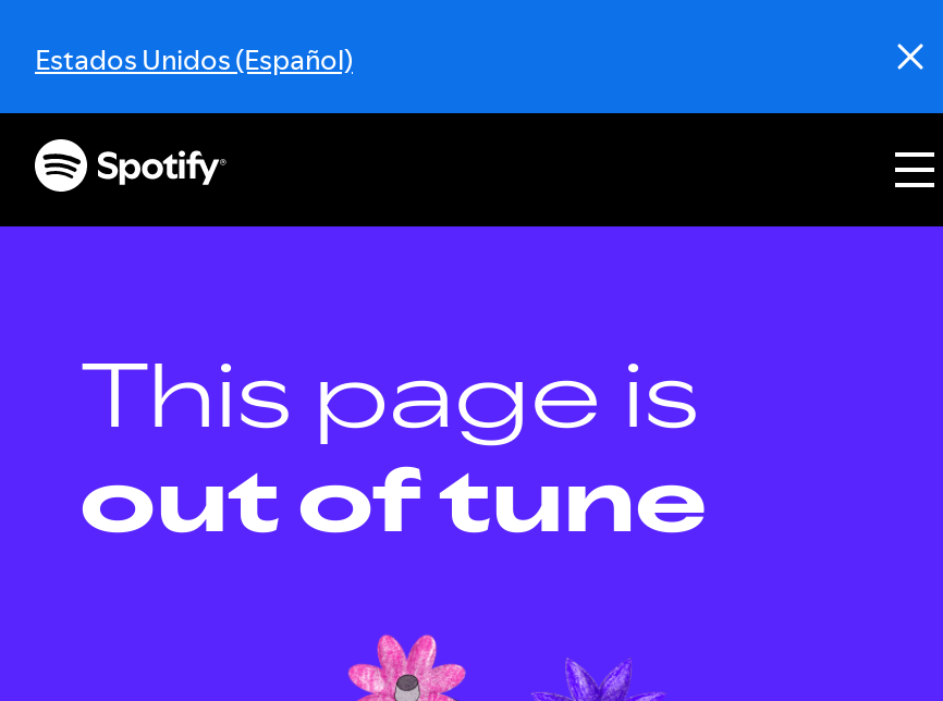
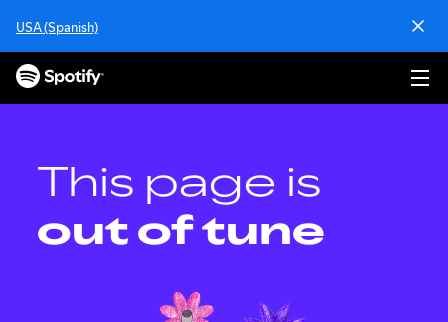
[35,39,353,78] Estados Unidos (Español) -> [16,18,98,36] USA (Spanish)

